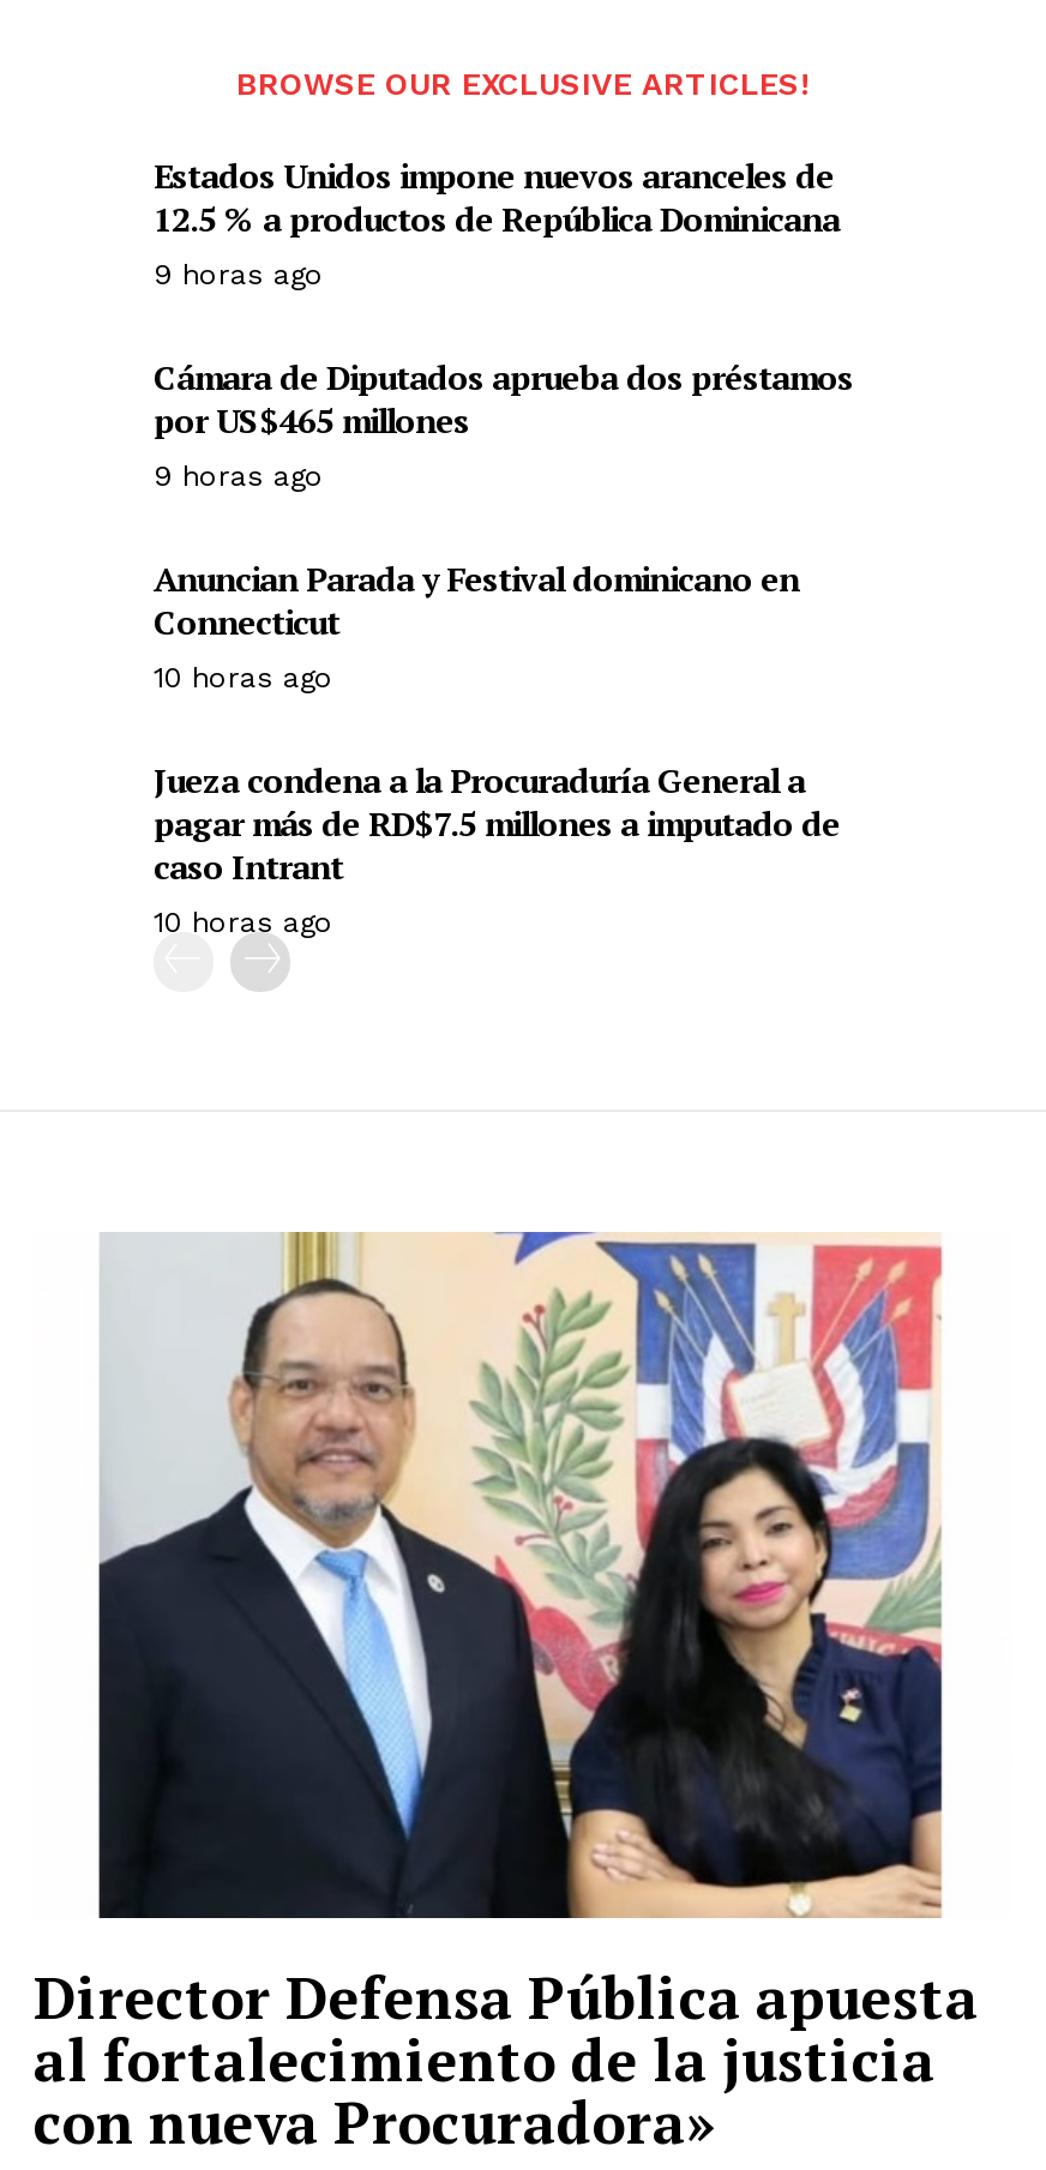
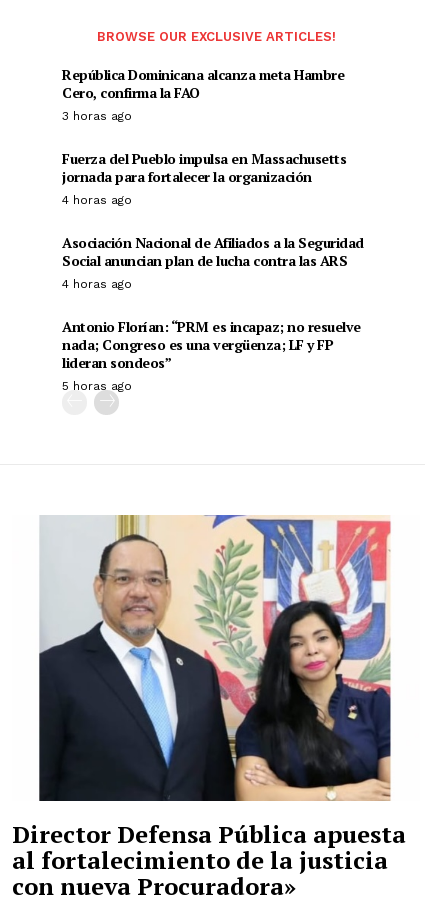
[154,152,840,291] Estados Unidos impone nuevos aranceles de | 12.5 % a productos de República Dominicana | 9 horas ago -> [62,65,344,123] República Dominicana alcanza meta Hambre | Cero, confirma la FAO | 3 horas ago
[154,354,853,493] Cámara de Diputados aprueba dos préstamos | por US$465 millones | 9 horas ago -> [62,149,346,207] Fuerza del Pueblo impulsa en Massachusetts | jornada para fortalecer la organización | 4 horas ago
[154,555,799,695] Anuncian Parada y Festival dominicano en | Connecticut | 10 horas ago -> [62,233,363,291] Asociación Nacional de Afiliados a la Seguridad | Social anuncian plan de lucha contra las ARS | 4 horas ago
[154,757,840,939] Jueza condena a la Procuraduría General a | pagar más de RD$7.5 millones a imputado de | caso Intrant | 10 horas ago -> [62,317,360,393] Antonio Florían: “PRM es incapaz; no resuelve | nada; Congreso es una vergüenza; LF y FP | lideran sondeos” | 5 horas ago

